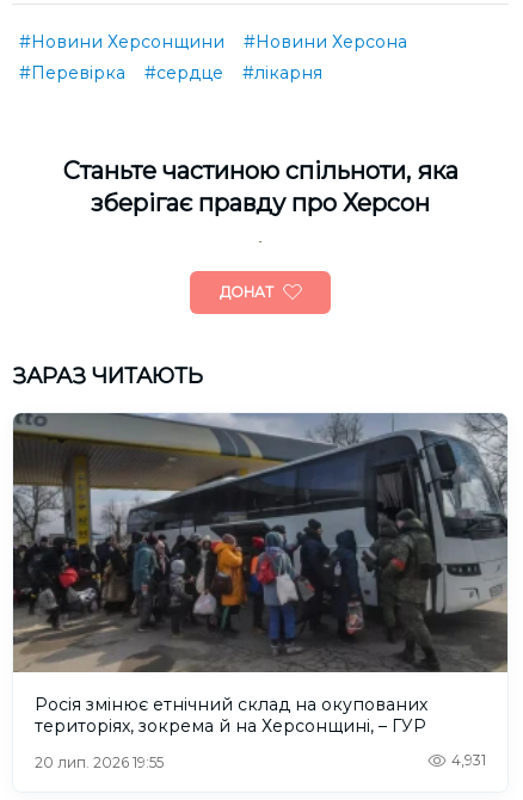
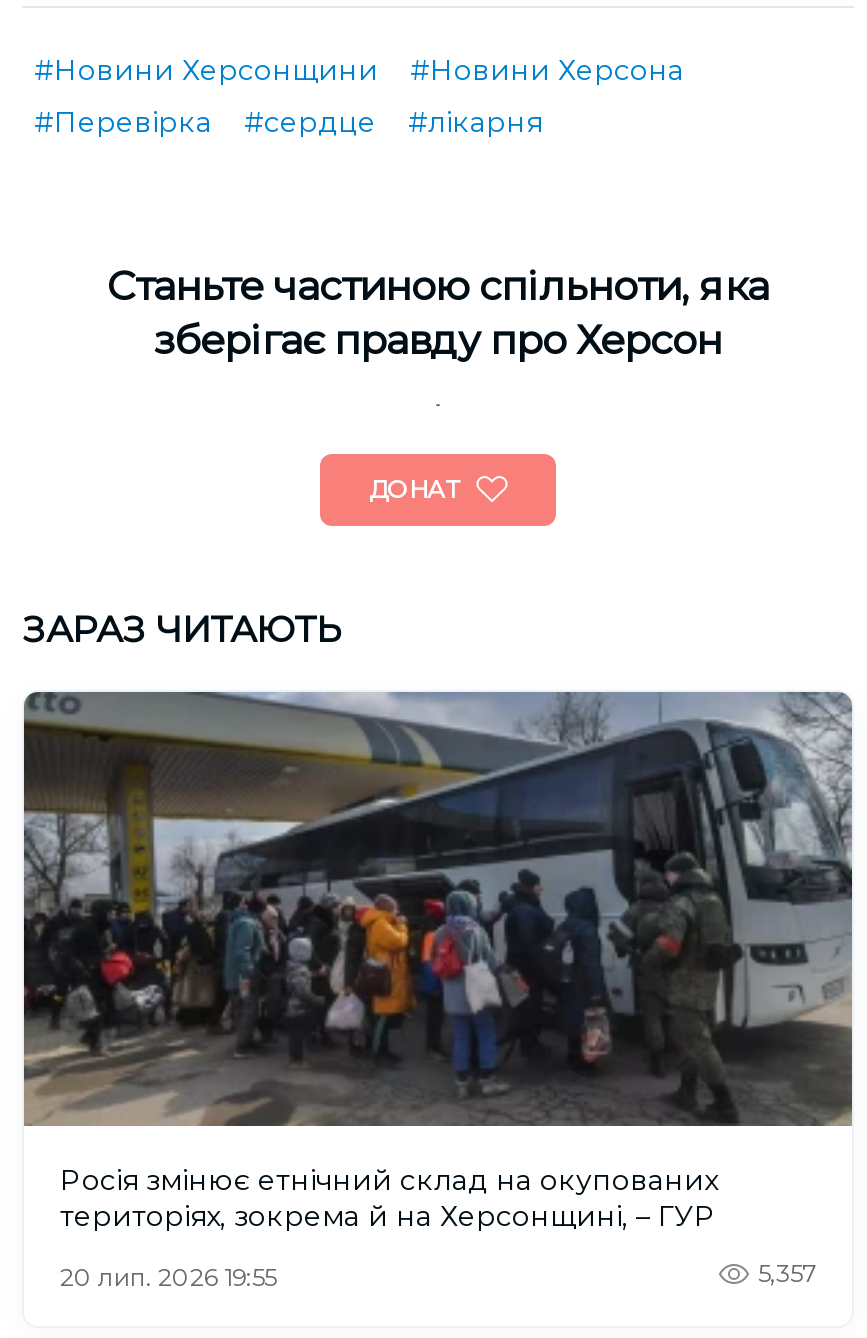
[451,751,486,769] 4,931 -> [758,1258,816,1288] 5,357

